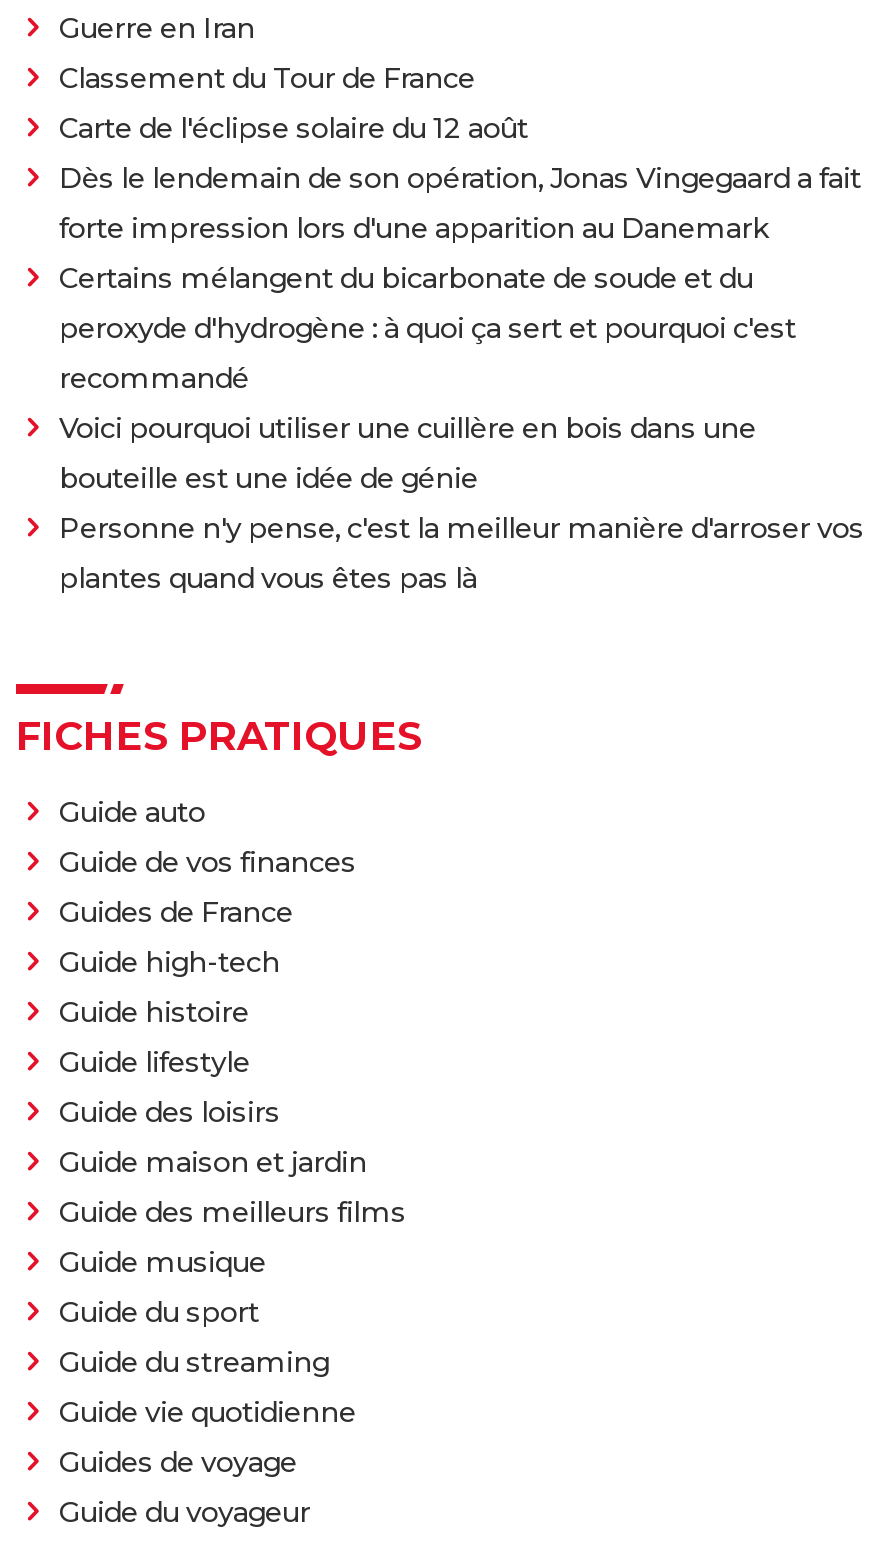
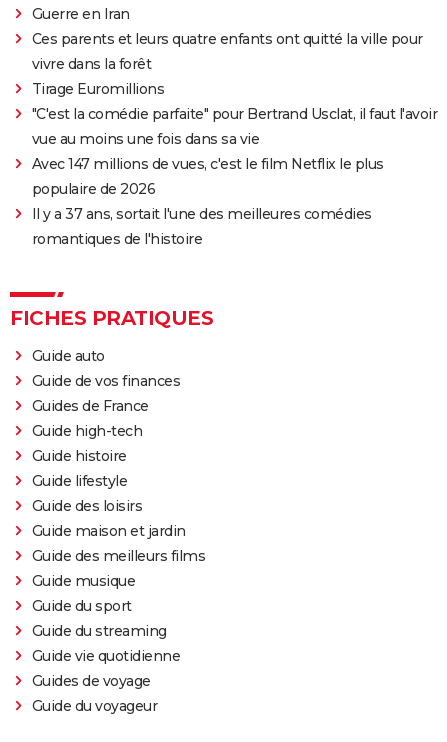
[59,60,864,596] Classement du Tour de France | Carte de l'éclipse solaire du 12 août | Dès le lendemain de son opération, Jonas Vingegaard a fait | forte impression lors d'une apparition au Danemark | Certains mélangent du bicarbonate de soude et du | peroxyde d'hydrogène : à quoi ça sert et pourquoi c'est | recommandé | Voici pourquoi utiliser une cuillère en bois dans une | bouteille est une idée de génie | Personne n'y pense, c'est la meilleur manière d'arroser vos | plantes quand vous êtes pas là -> [31,30,437,248] Ces parents et leurs quatre enfants ont quitté la ville pour | vivre dans la forêt | Tirage Euromillions | "C'est la comédie parfaite" pour Bertrand Usclat, il faut l'avoir | vue au moins une fois dans sa vie | Avec 147 millions de vues, c'est le film Netflix le plus | populaire de 2026 | Il y a 37 ans, sortait l'une des meilleures comédies | romantiques de l'histoire

